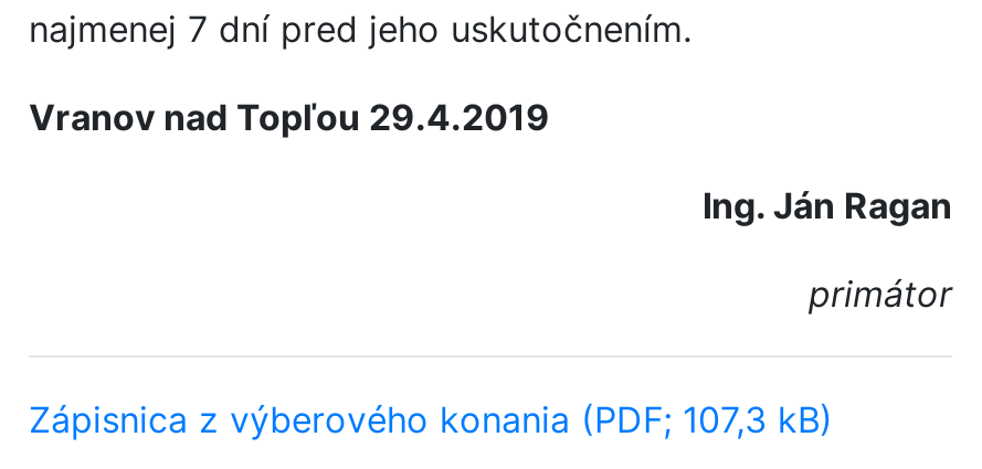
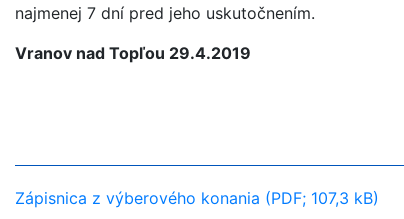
[703,183,952,316] Ing. Ján Ragan | primátor -> none

